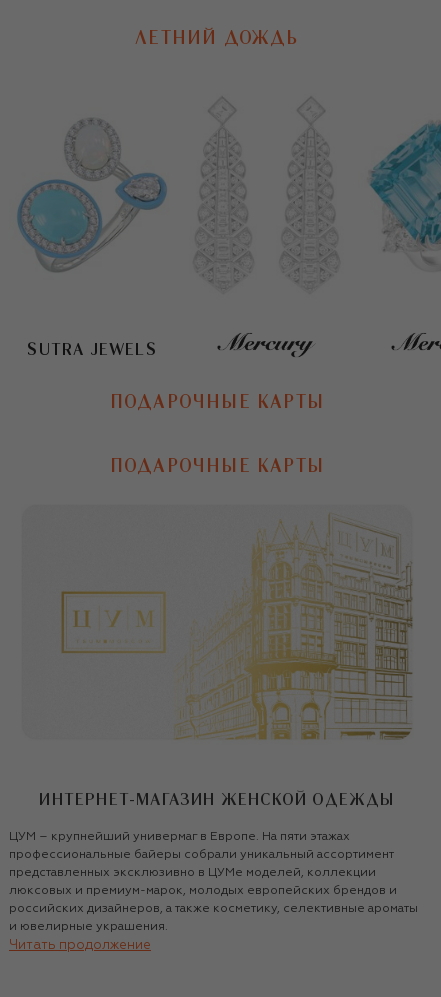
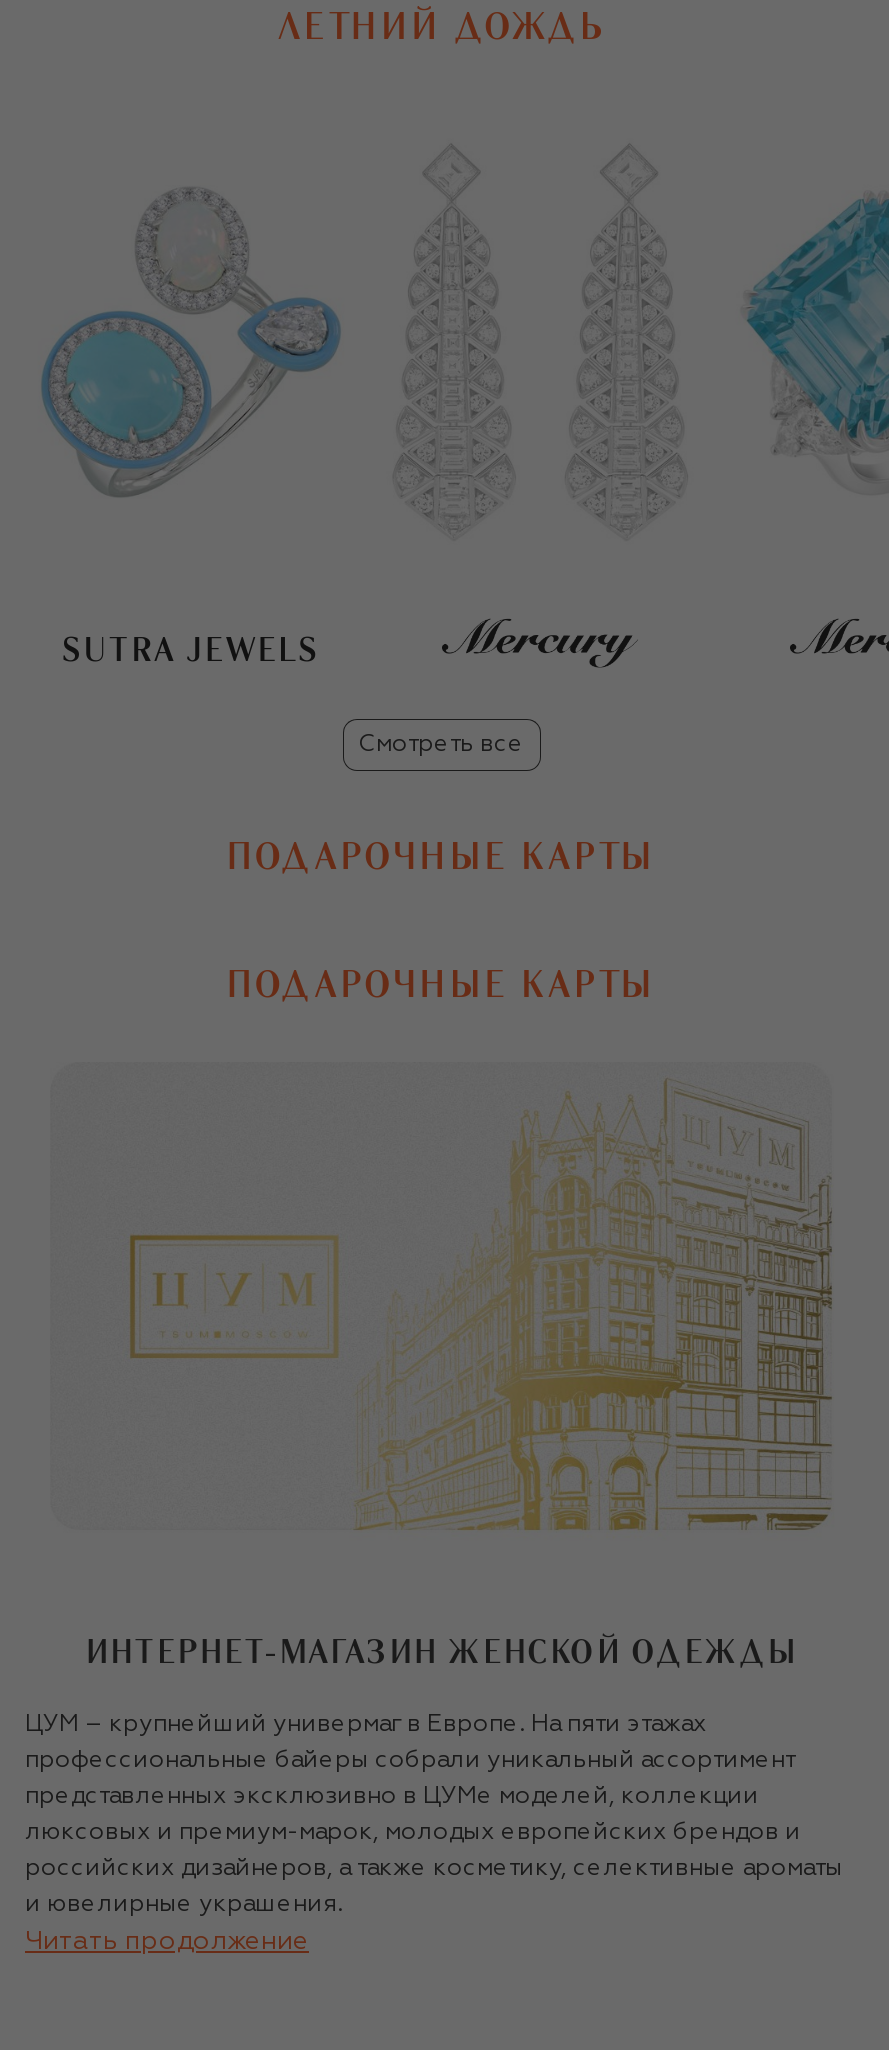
none -> [358,733,524,757] Смотреть все

